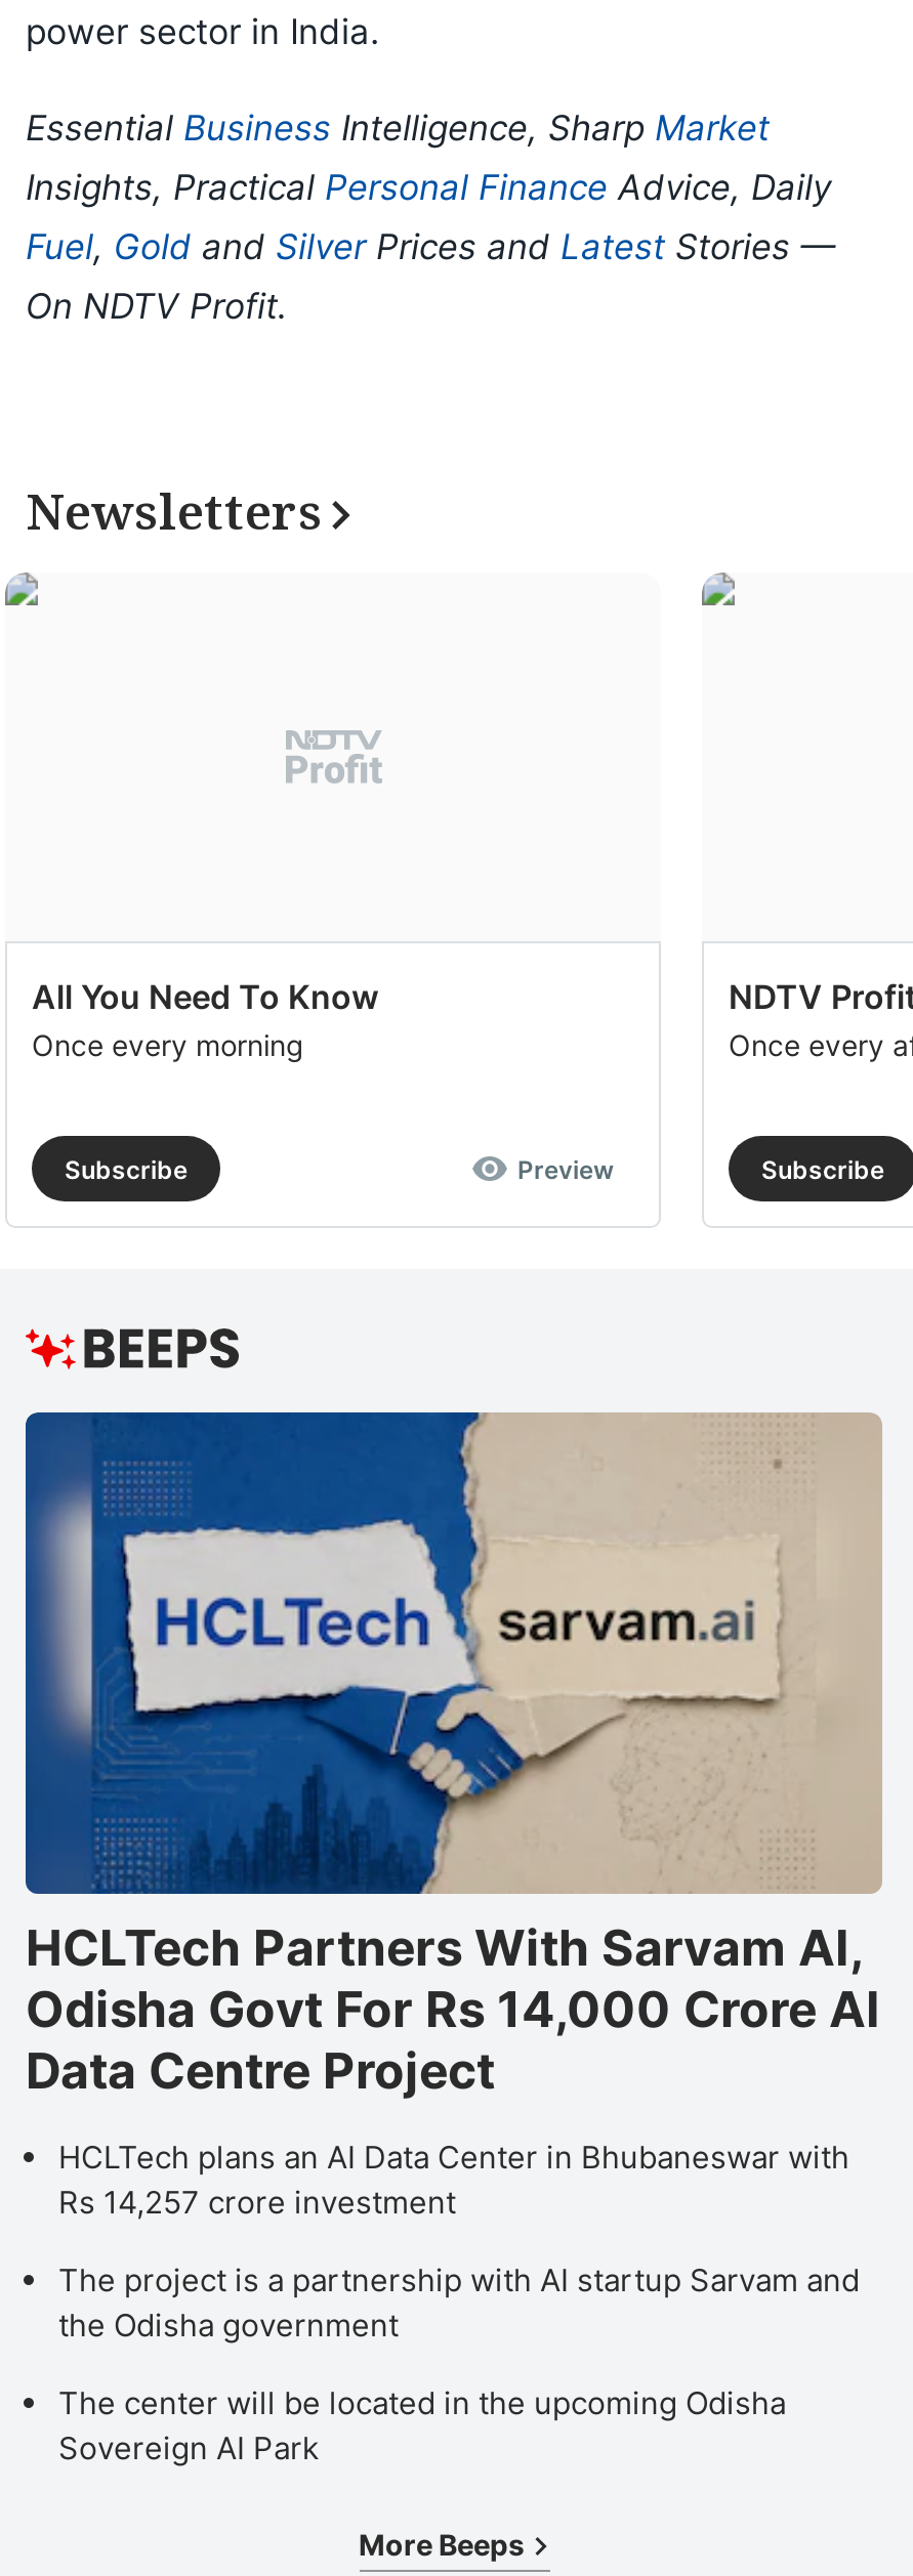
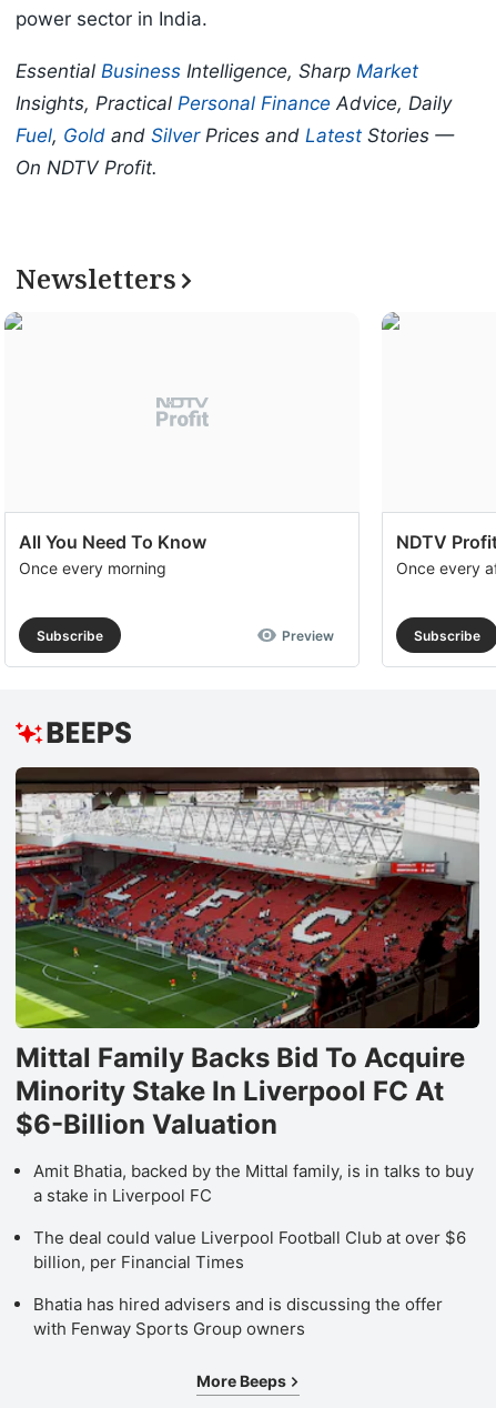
[24,1410,882,2100] [image] | HCLTech Partners With Sarvam AI, | Odisha Govt For Rs 14,000 Crore AI | Data Centre Project -> [14,766,480,1140] [image] | Mittal Family Backs Bid To Acquire | Minority Stake In Liverpool FC At | $6-Billion Valuation
[58,2137,849,2221] HCLTech plans an AI Data Center in Bhubaneswar with | Rs 14,257 crore investment -> [33,1160,474,1206] Amit Bhatia, backed by the Mittal family, is in talks to buy | a stake in Liverpool FC
[58,2260,860,2344] The project is a partnership with AI startup Sarvam and | the Odisha government -> [33,1227,466,1272] The deal could value Liverpool Football Club at over $6 | billion, per Financial Times
[58,2383,786,2467] The center will be located in the upcoming Odisha | Sovereign AI Park -> [33,1293,443,1339] Bhatia has hired advisers and is discussing the offer | with Fenway Sports Group owners

